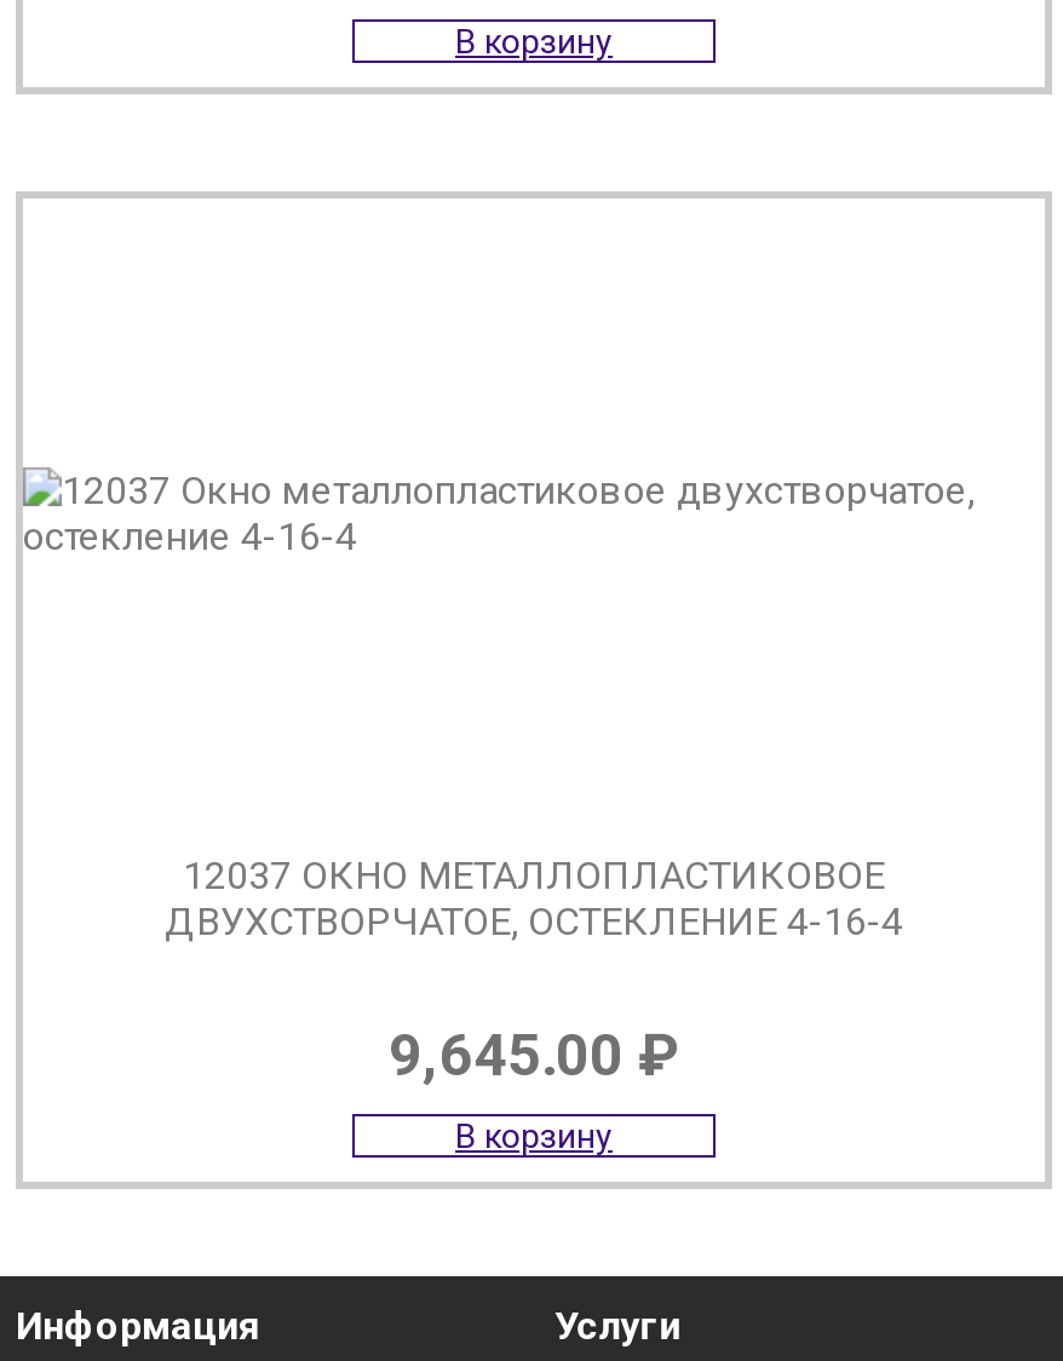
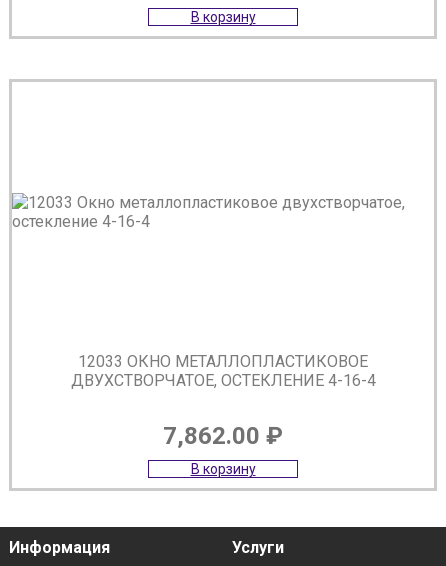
[183,852,885,898] 12037 ОКНО МЕТАЛЛОПЛАСТИКОВОЕ -> [78,352,368,371] 12033 ОКНО МЕТАЛЛОПЛАСТИКОВОЕ
[389,1022,679,1090] 9,645.00 ₽ -> [163,422,283,450] 7,862.00 ₽

